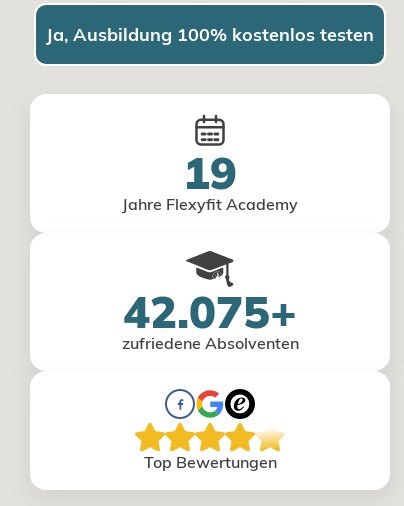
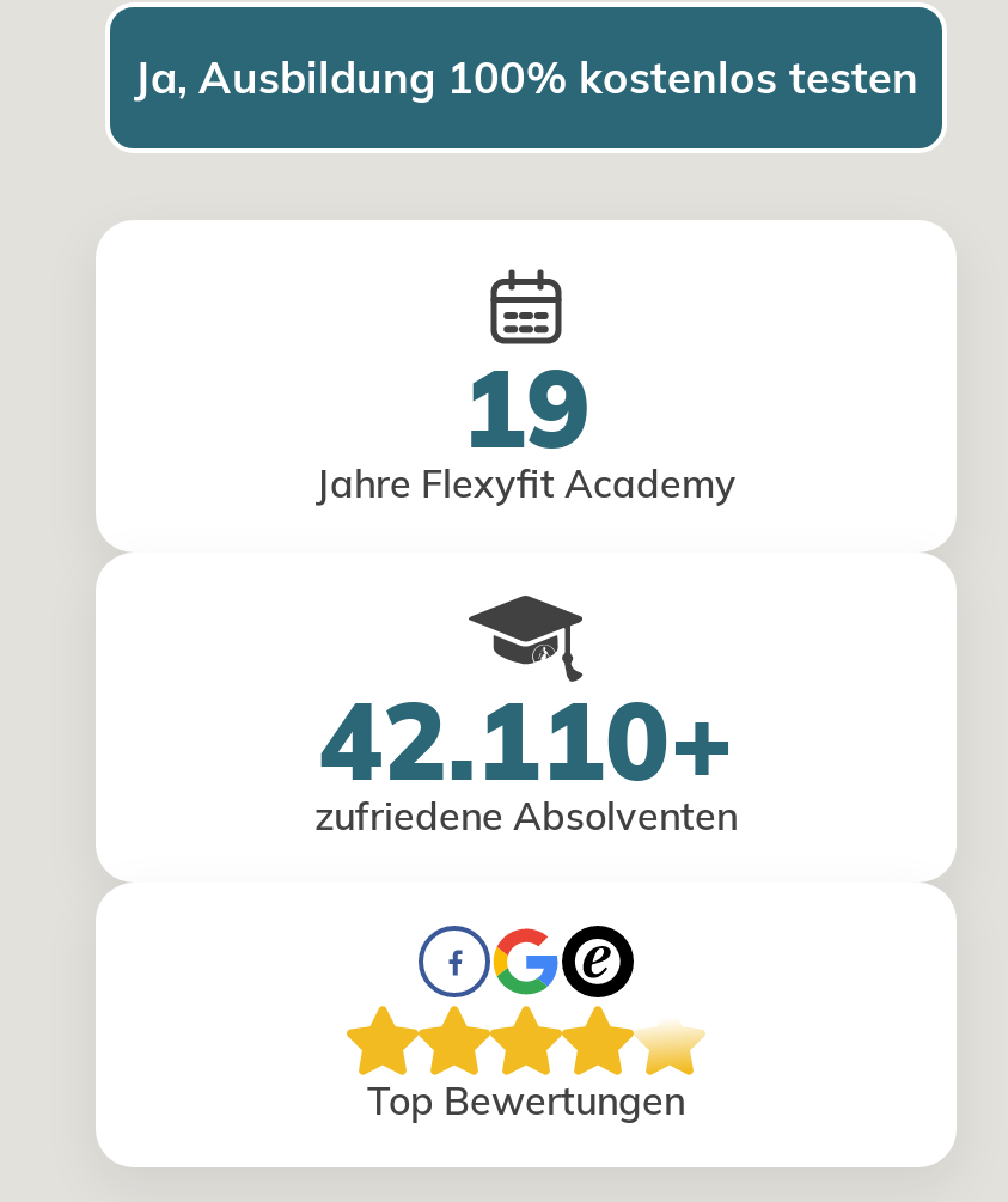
[123,282,297,338] 42.075+ -> [318,671,734,805] 42.110+

